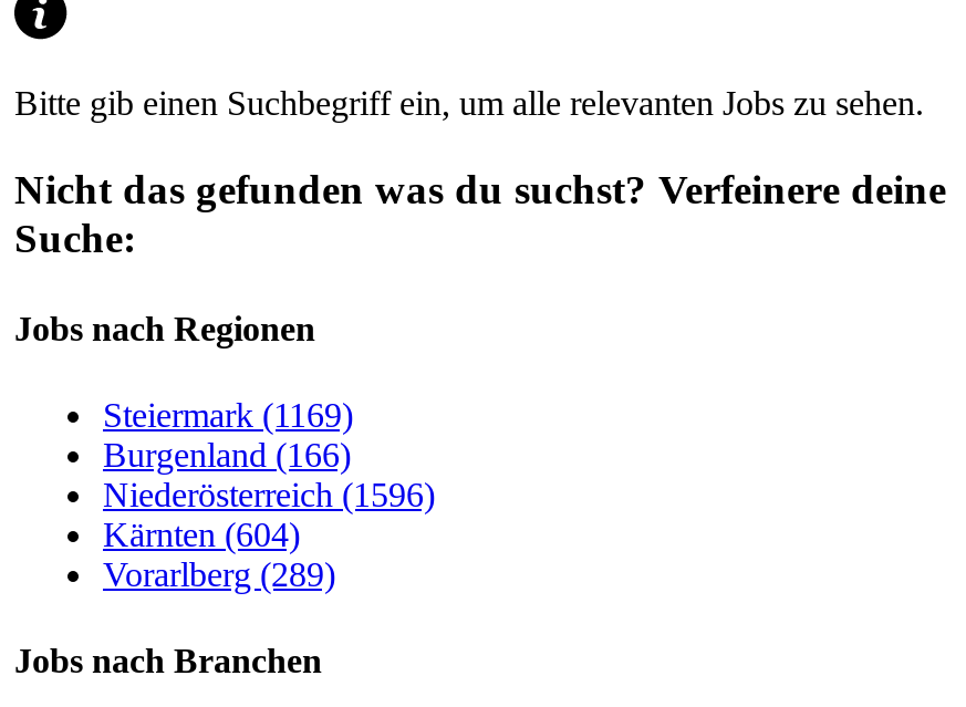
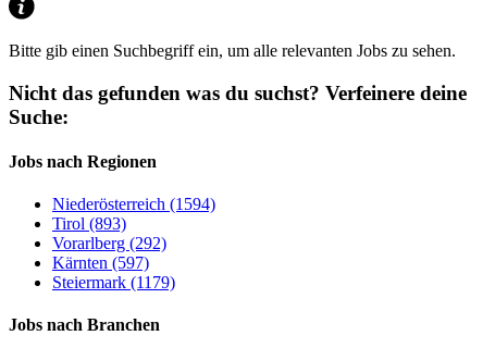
[103,396,435,593] Steiermark (1169) | Burgenland (166) | Niederösterreich (1596) | Kärnten (604) | Vorarlberg (289) -> [52,195,215,292] Niederösterreich (1594) | Tirol (893) | Vorarlberg (292) | Kärnten (597) | Steiermark (1179)

